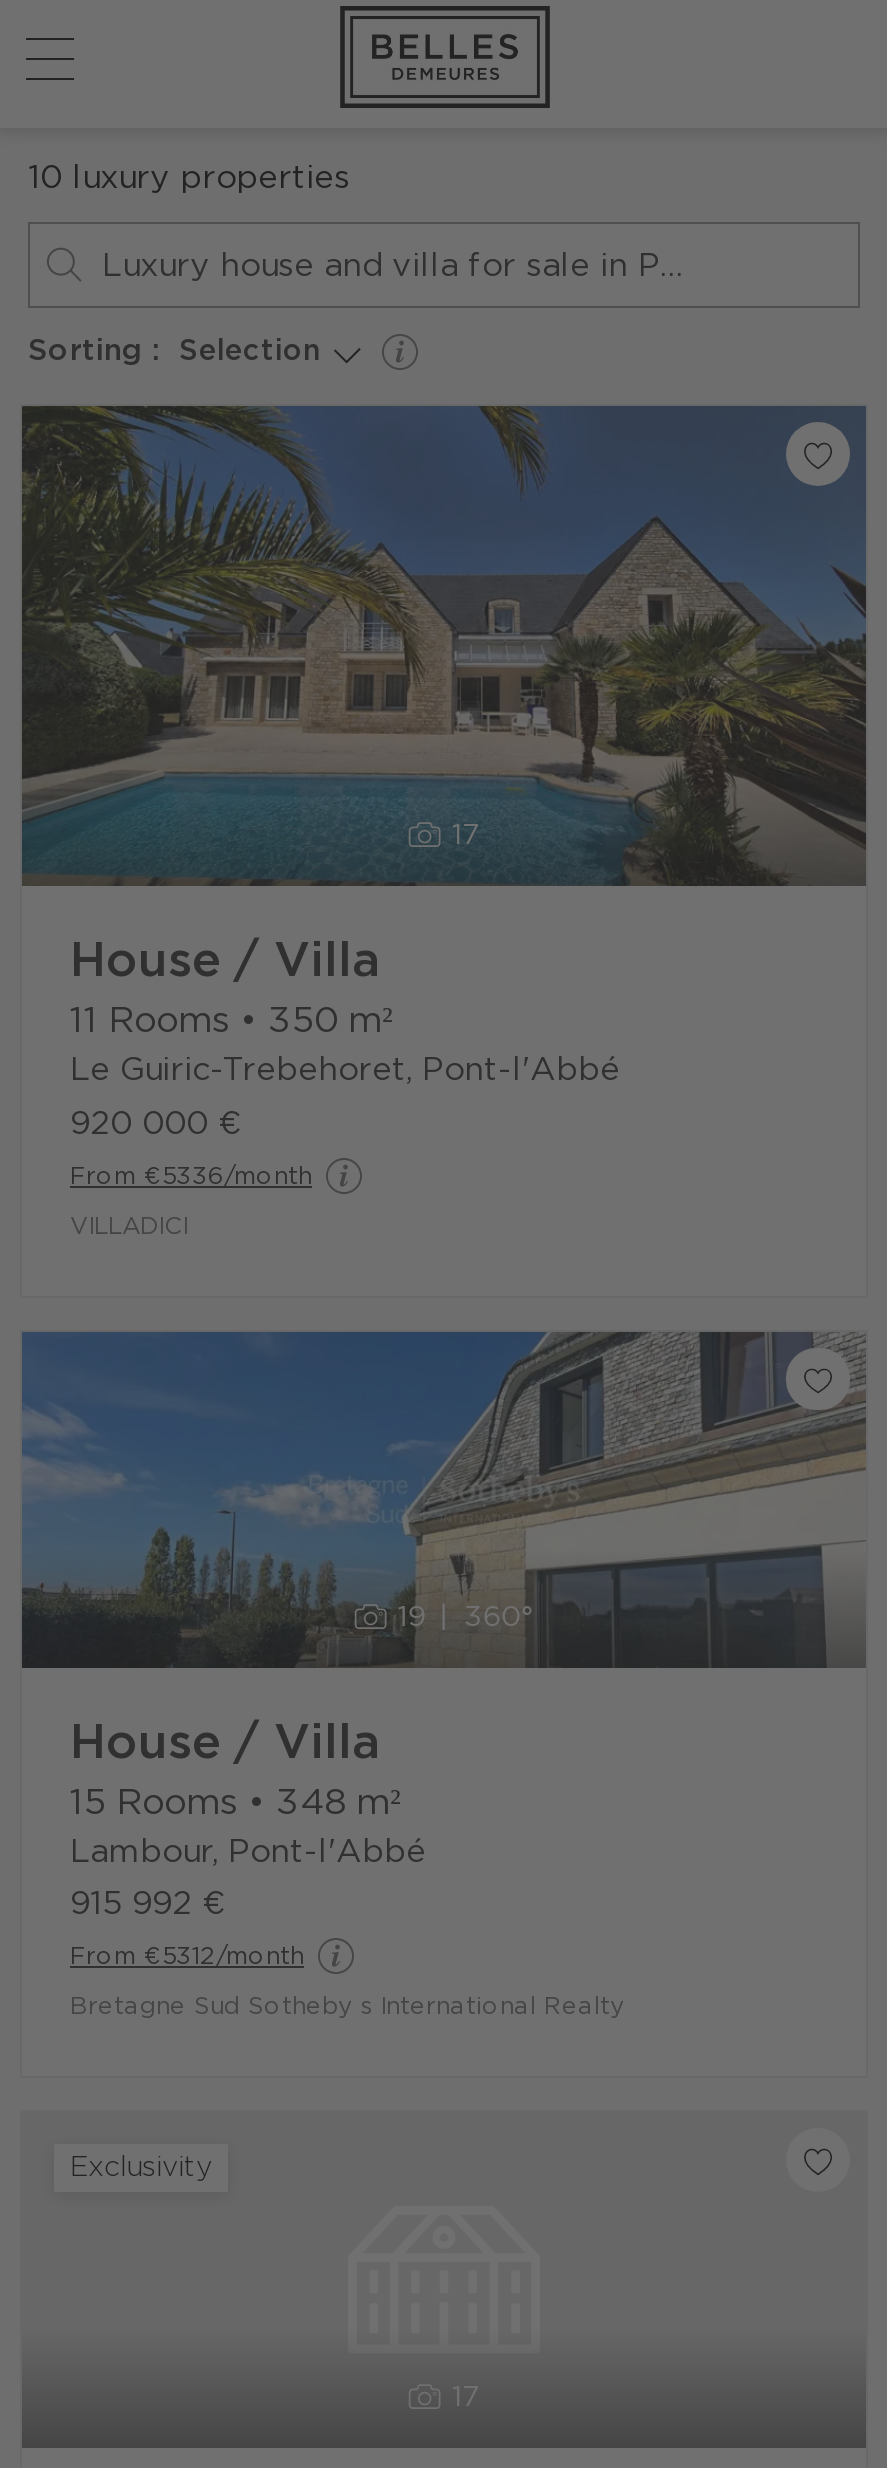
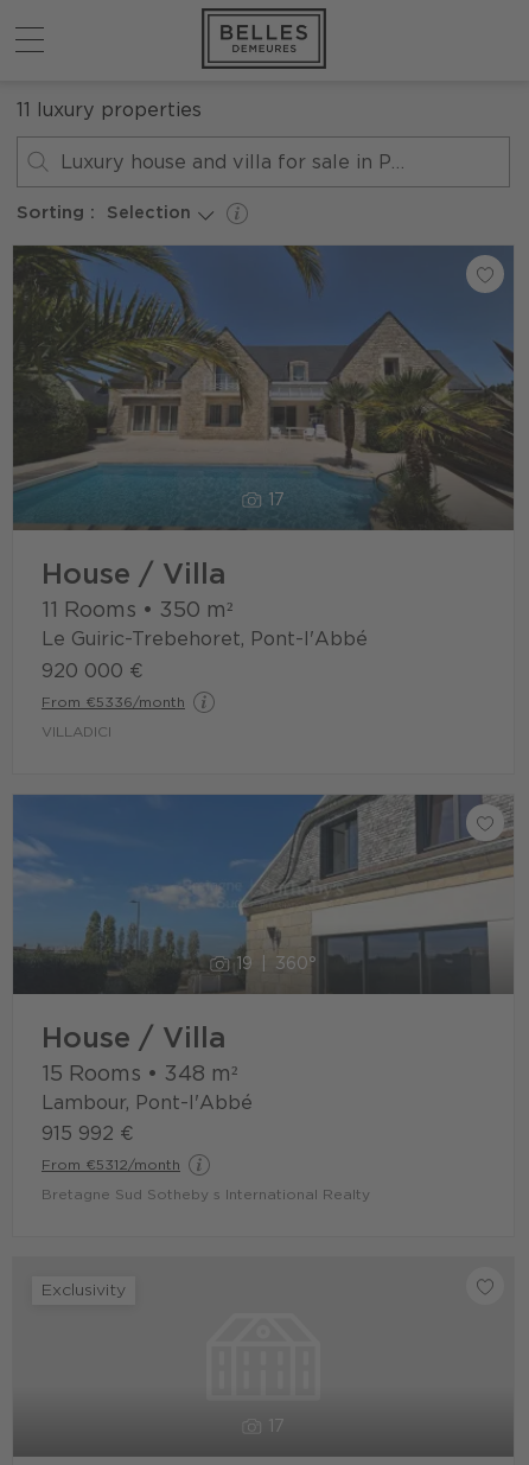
[28,162,350,194] 10 luxury properties -> [17,101,202,120] 11 luxury properties

